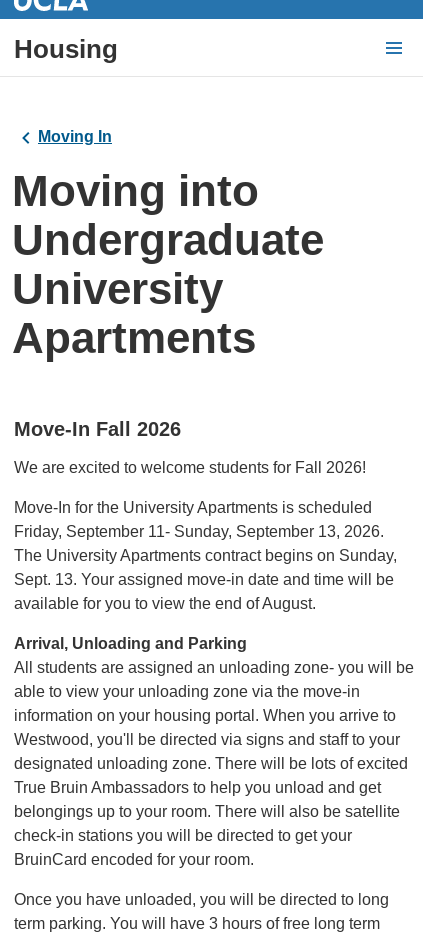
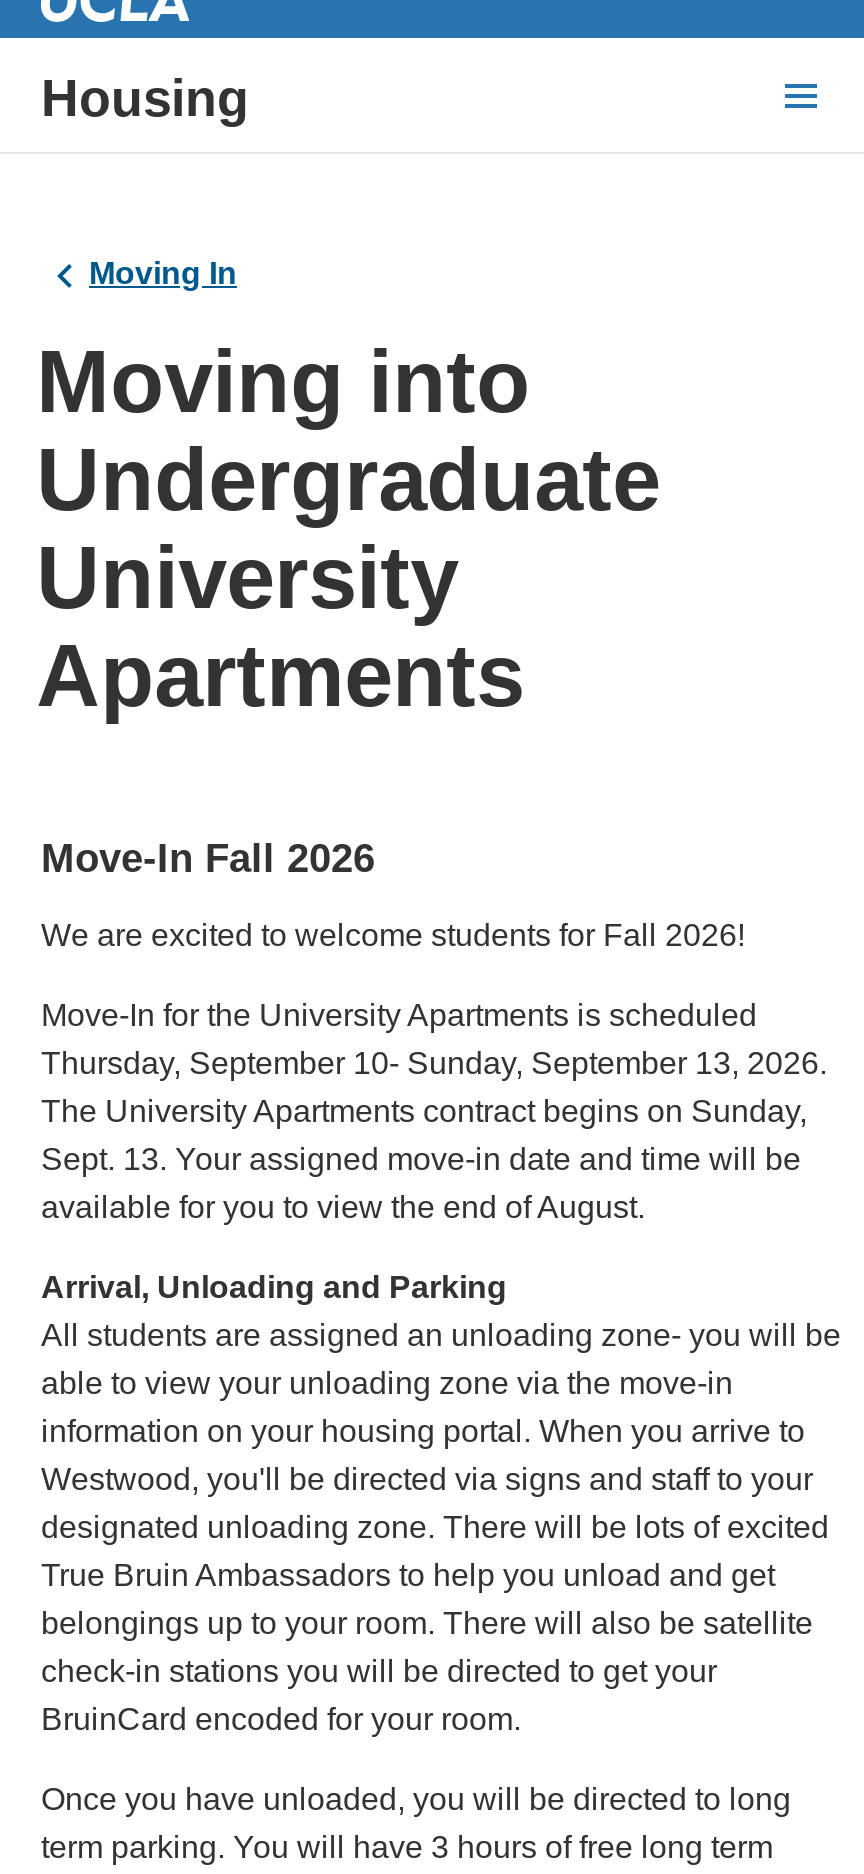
[14,522,384,539] Friday, September 11- Sunday, September 13, 2026. -> [41,1045,827,1079] Thursday, September 10- Sunday, September 13, 2026.

